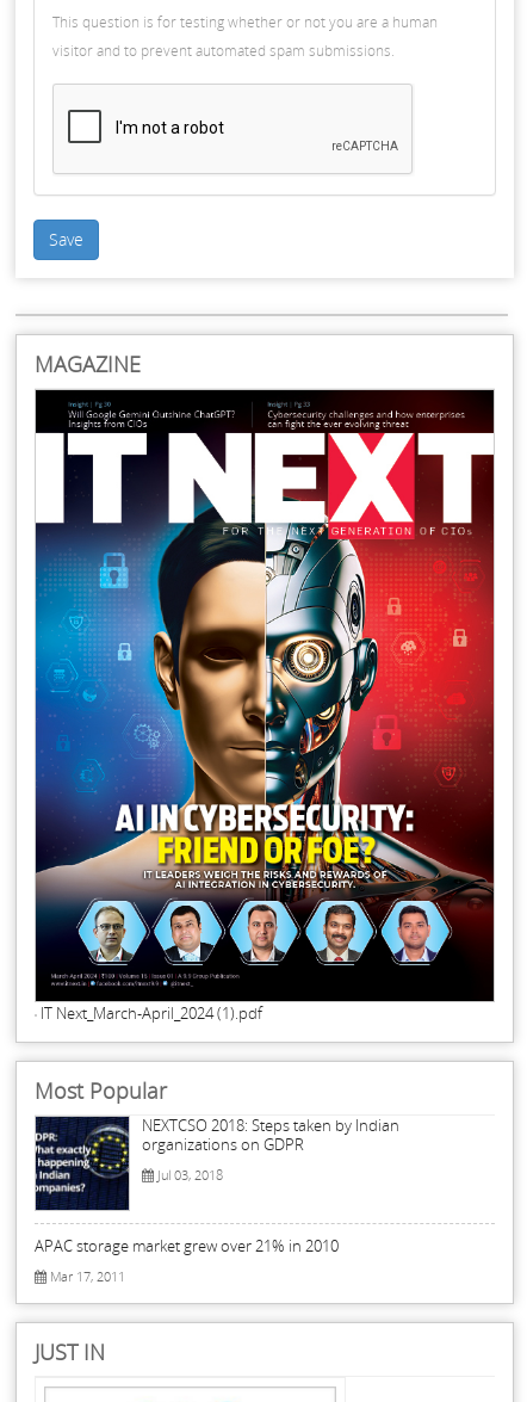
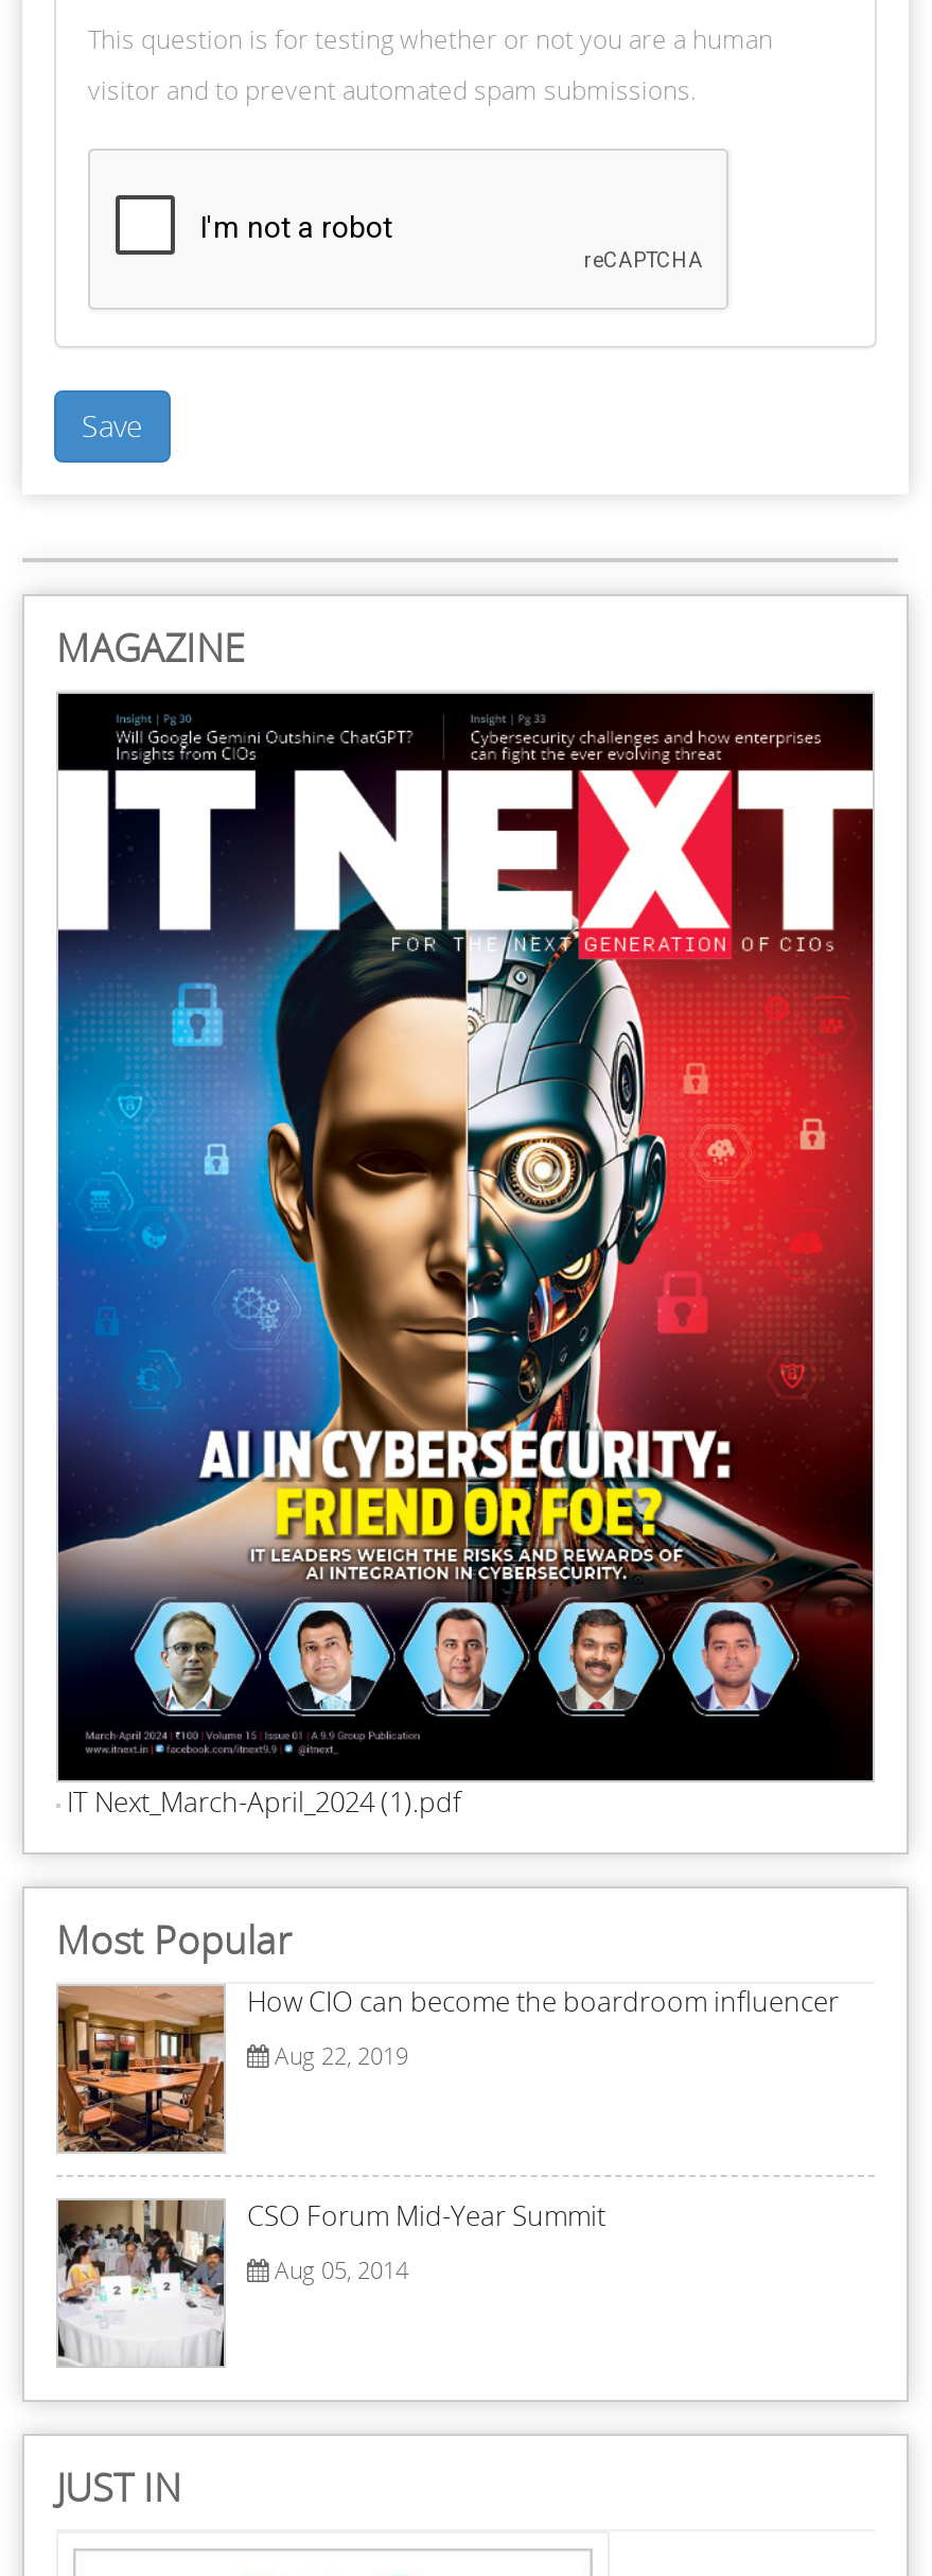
[35,1115,399,1211] [image] | NEXTCSO 2018: Steps taken by Indian | organizations on GDPR -> [56,1983,839,2154] [image] | How CIO can become the boardroom influencer
[154,1166,223,1184] Jul 03, 2018 -> [268,2040,408,2072] Aug 22, 2019
[35,1235,339,1257] APAC storage market grew over 21% in 2010 -> [247,2197,605,2235] CSO Forum Mid-Year Summit
[46,1268,125,1286] Mar 17, 2011 -> [268,2254,408,2286] Aug 05, 2014

